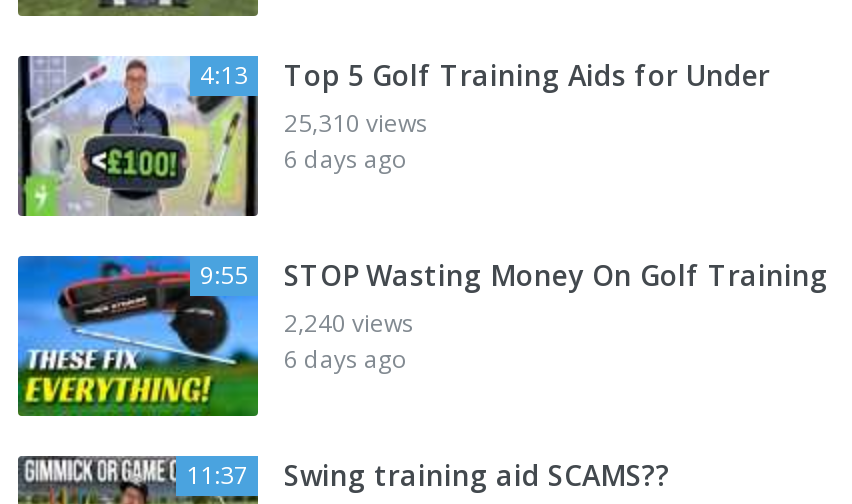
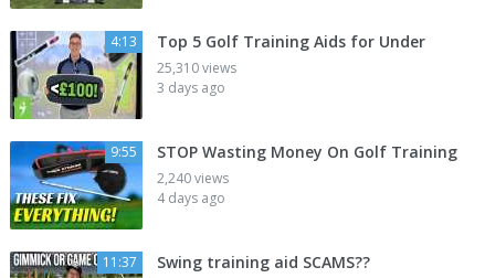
[284,142,408,176] 6 days ago -> [157,78,225,97] 3 days ago
[284,342,408,376] 6 days ago -> [157,189,225,208] 4 days ago

